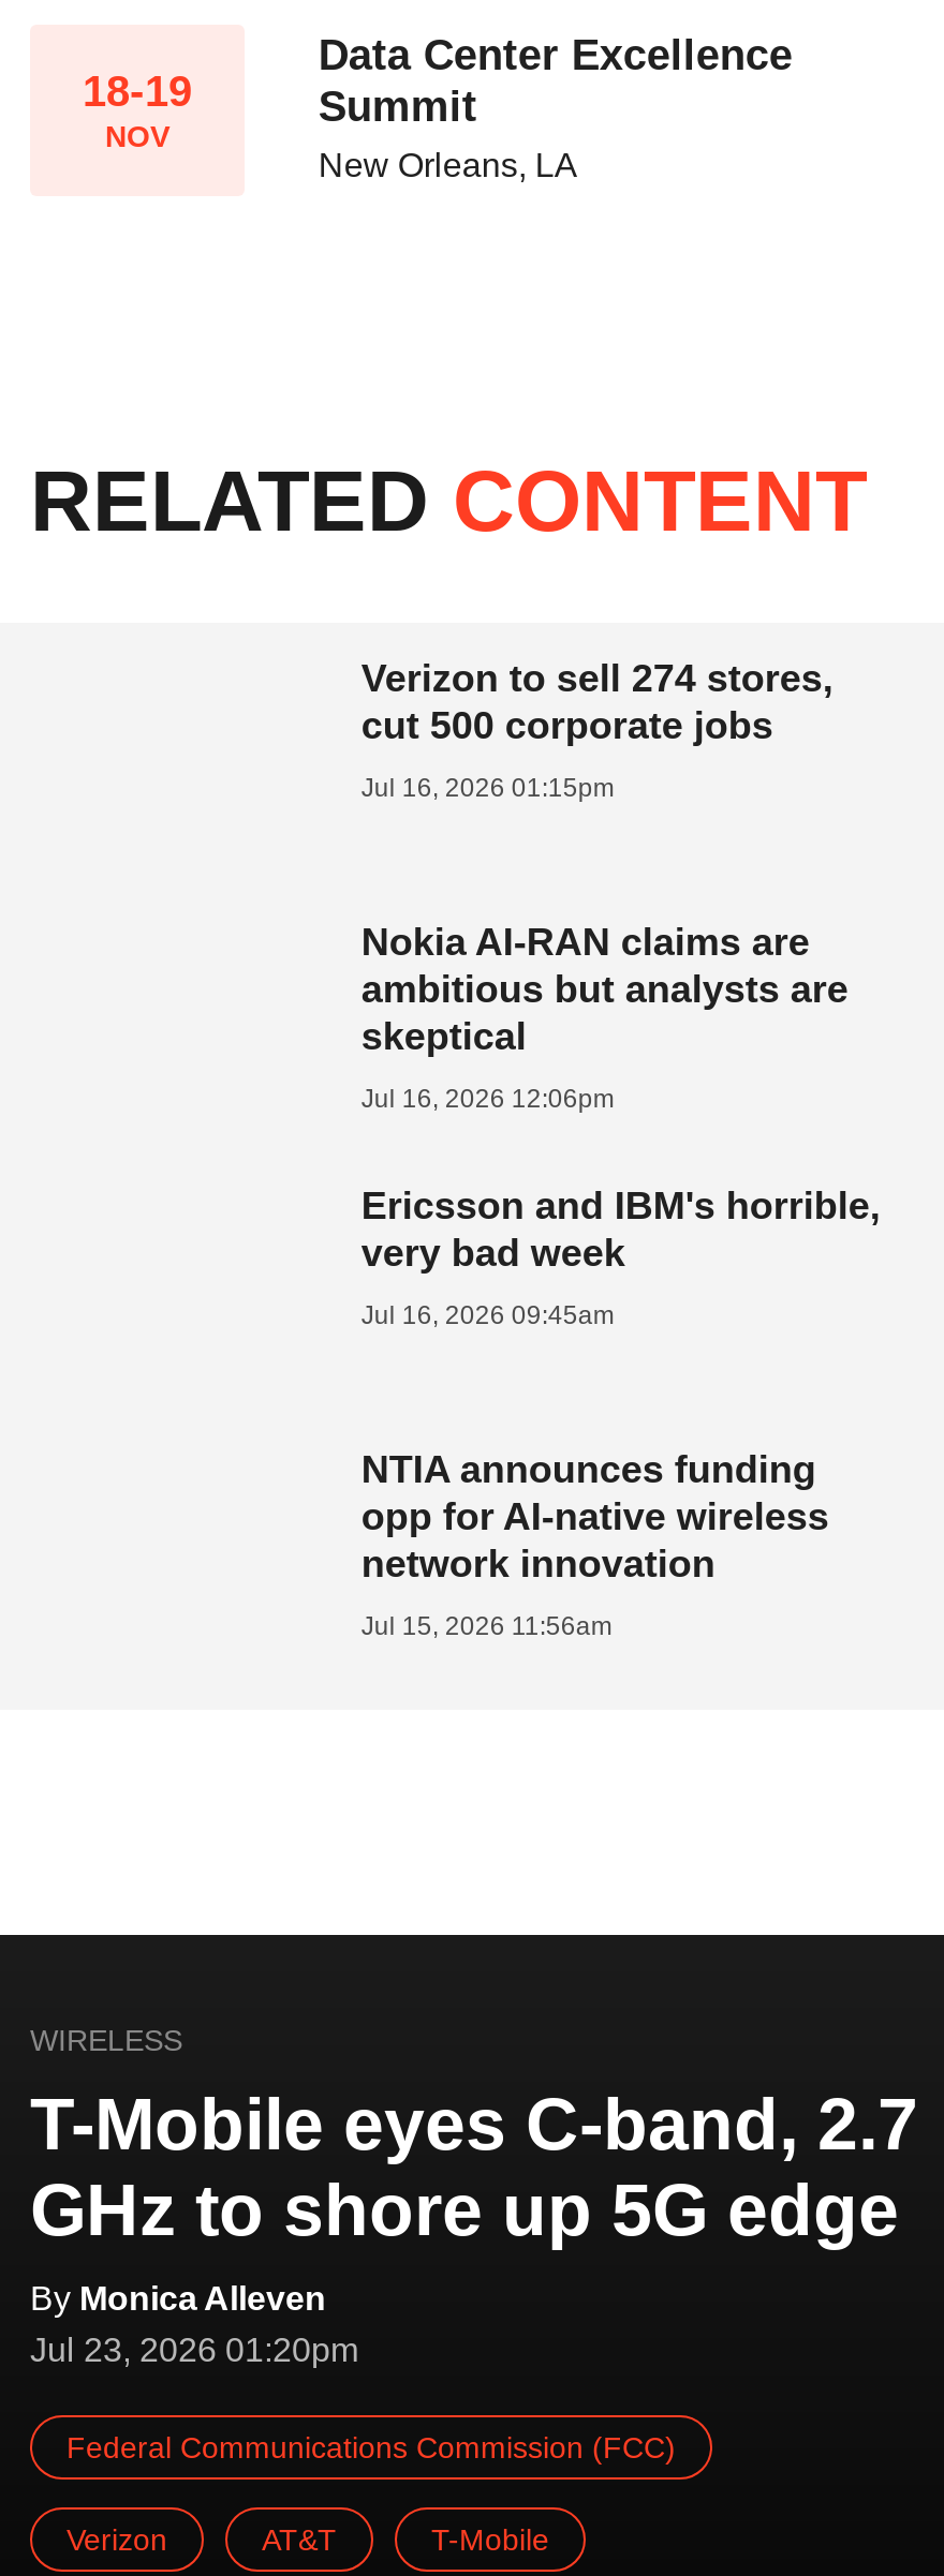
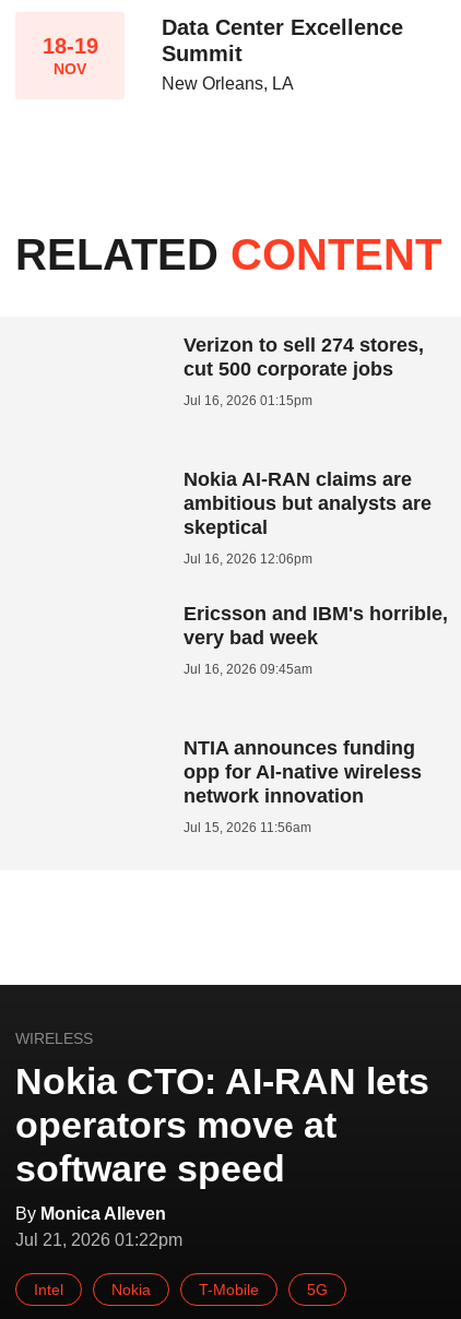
[30,2082,918,2249] T-Mobile eyes C-band, 2.7 | GHz to shore up 5G edge -> [15,1060,429,1189] Nokia CTO: AI-RAN lets | operators move at | software speed
moved [30,2279,326,2316] -> [15,1204,166,1223]: By Monica Alleven
[30,2331,676,2556] Jul 23, 2026 01:20pm | Federal Communications Commission (FCC) | Verizon | AT&T -> [15,1230,182,1298] Jul 21, 2026 01:22pm | Intel | Nokia
none -> [307,1280,328,1298] 5G

